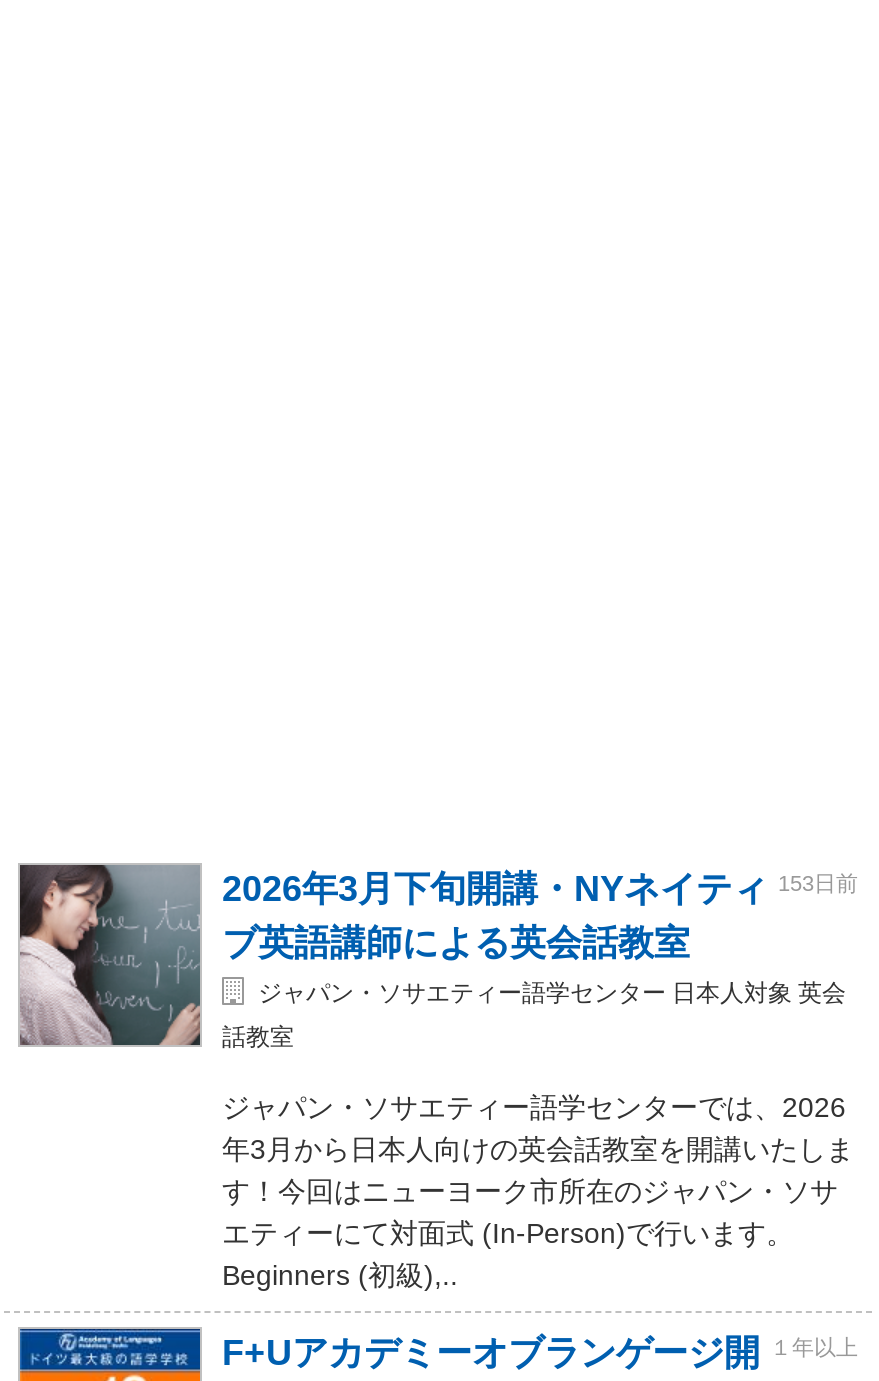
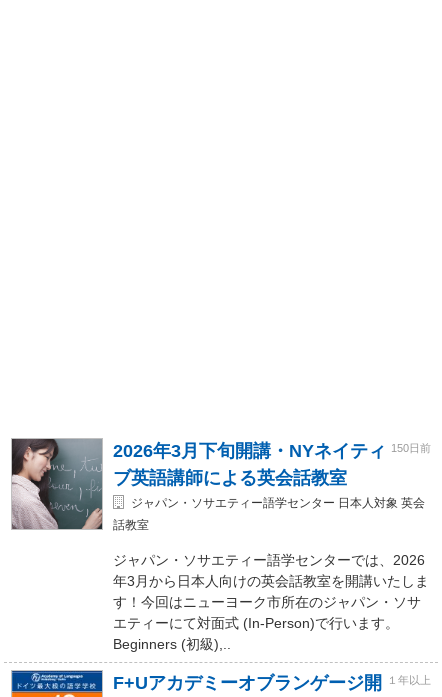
[222,869,858,909] 2026年3月下旬開講・NYネイティ 153日前 -> [113,441,431,461] 2026年3月下旬開講・NYネイティ 150日前

